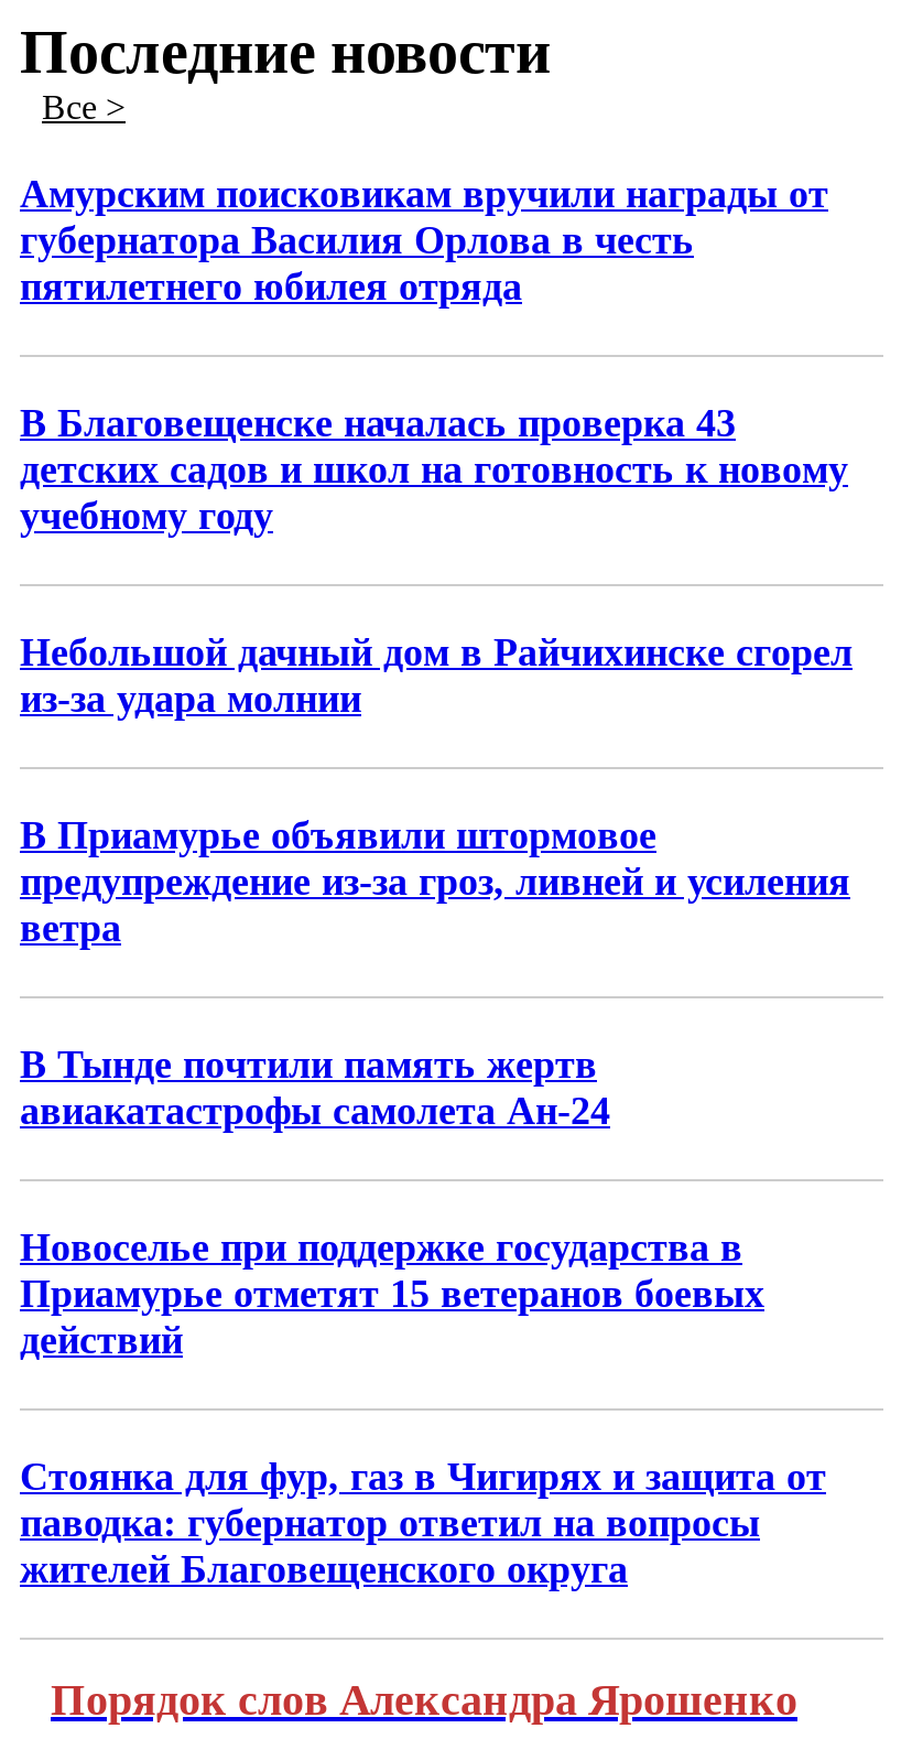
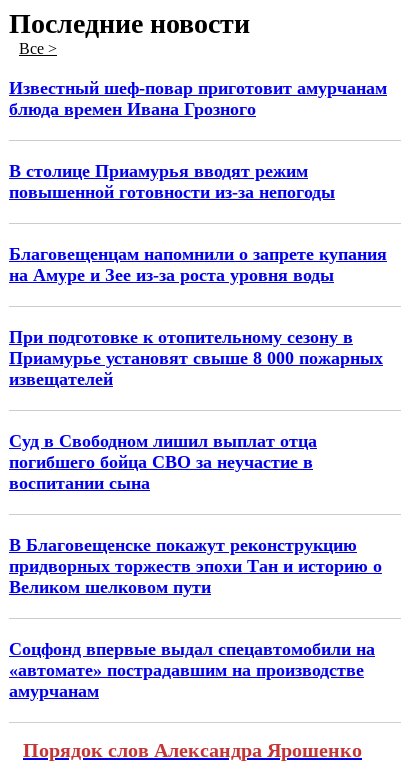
[20,173,828,309] Амурским поисковикам вручили награды от | губернатора Василия Орлова в честь | пятилетнего юбилея отряда -> [9,78,387,119] Известный шеф-повар приготовит амурчанам | блюда времен Ивана Грозного
[20,402,848,538] В Благовещенске началась проверка 43 | детских садов и школ на готовность к новому | учебному году -> [9,161,335,202] В столице Приамурья вводят режим | повышенной готовности из-за непогоды
[20,631,853,721] Небольшой дачный дом в Райчихинске сгорел | из-за удара молнии -> [9,244,387,285] Благовещенцам напомнили о запрете купания | на Амуре и Зее из-за роста уровня воды
[20,814,850,951] В Приамурье объявили штормовое | предупреждение из-за гроз, ливней и усиления | ветра -> [9,327,383,389] При подготовке к отопительному сезону в | Приамурье установят свыше 8 000 пожарных | извещателей
[20,1043,610,1134] В Тынде почтили память жертв | авиакатастрофы самолета Ан-24 -> [9,431,317,493] Суд в Свободном лишил выплат отца | погибшего бойца СВО за неучастие в | воспитании сына
[20,1226,764,1363] Новоселье при поддержке государства в | Приамурье отметят 15 ветеранов боевых | действий -> [9,535,382,597] В Благовещенске покажут реконструкцию | придворных торжеств эпохи Тан и историю о | Великом шелковом пути
[20,1455,826,1592] Стоянка для фур, газ в Чигирях и защита от | паводка: губернатор ответил на вопросы | жителей Благовещенского округа -> [9,639,375,701] Соцфонд впервые выдал спецавтомобили на | «автомате» пострадавшим на производстве | амурчанам

